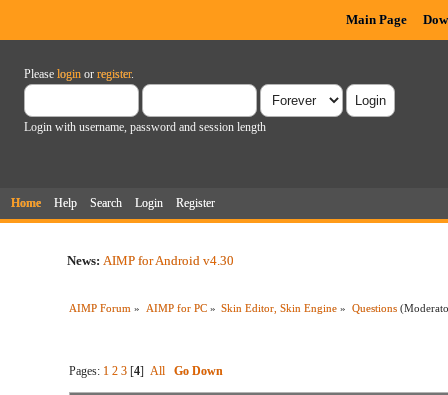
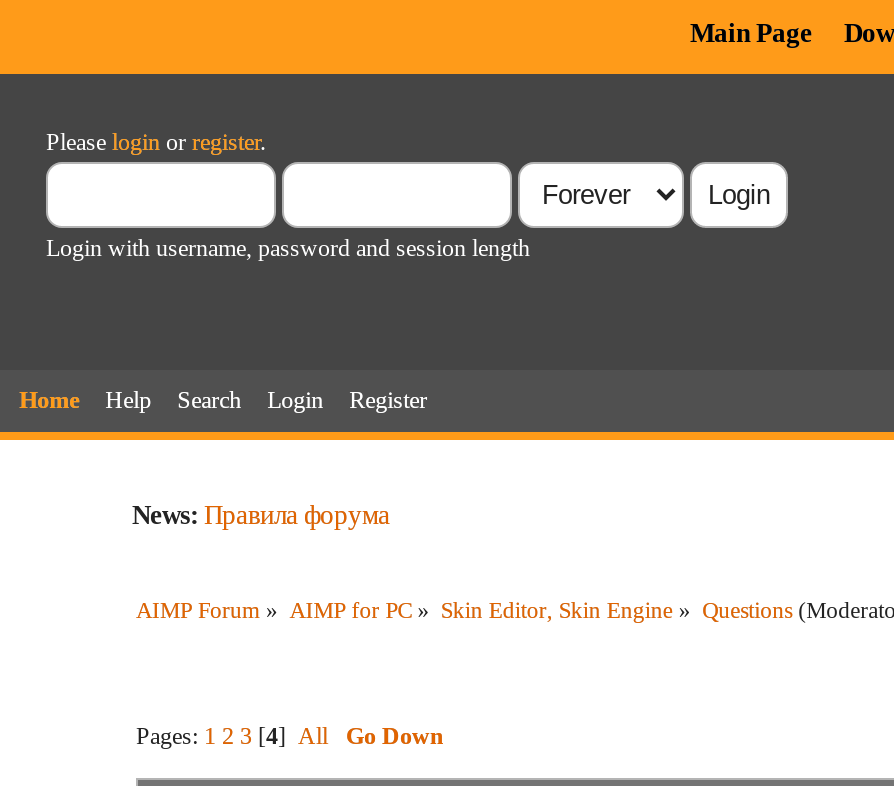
[67,253,234,268] News: AIMP for Android v4.30 -> [132,500,390,530] News: Правила форума

